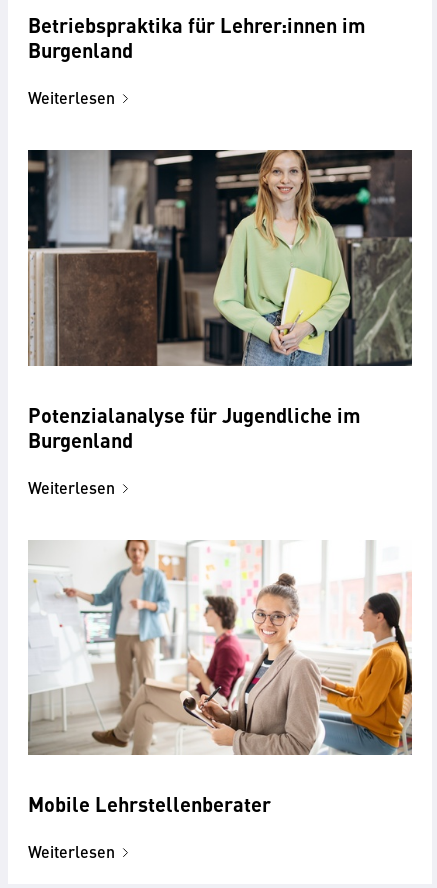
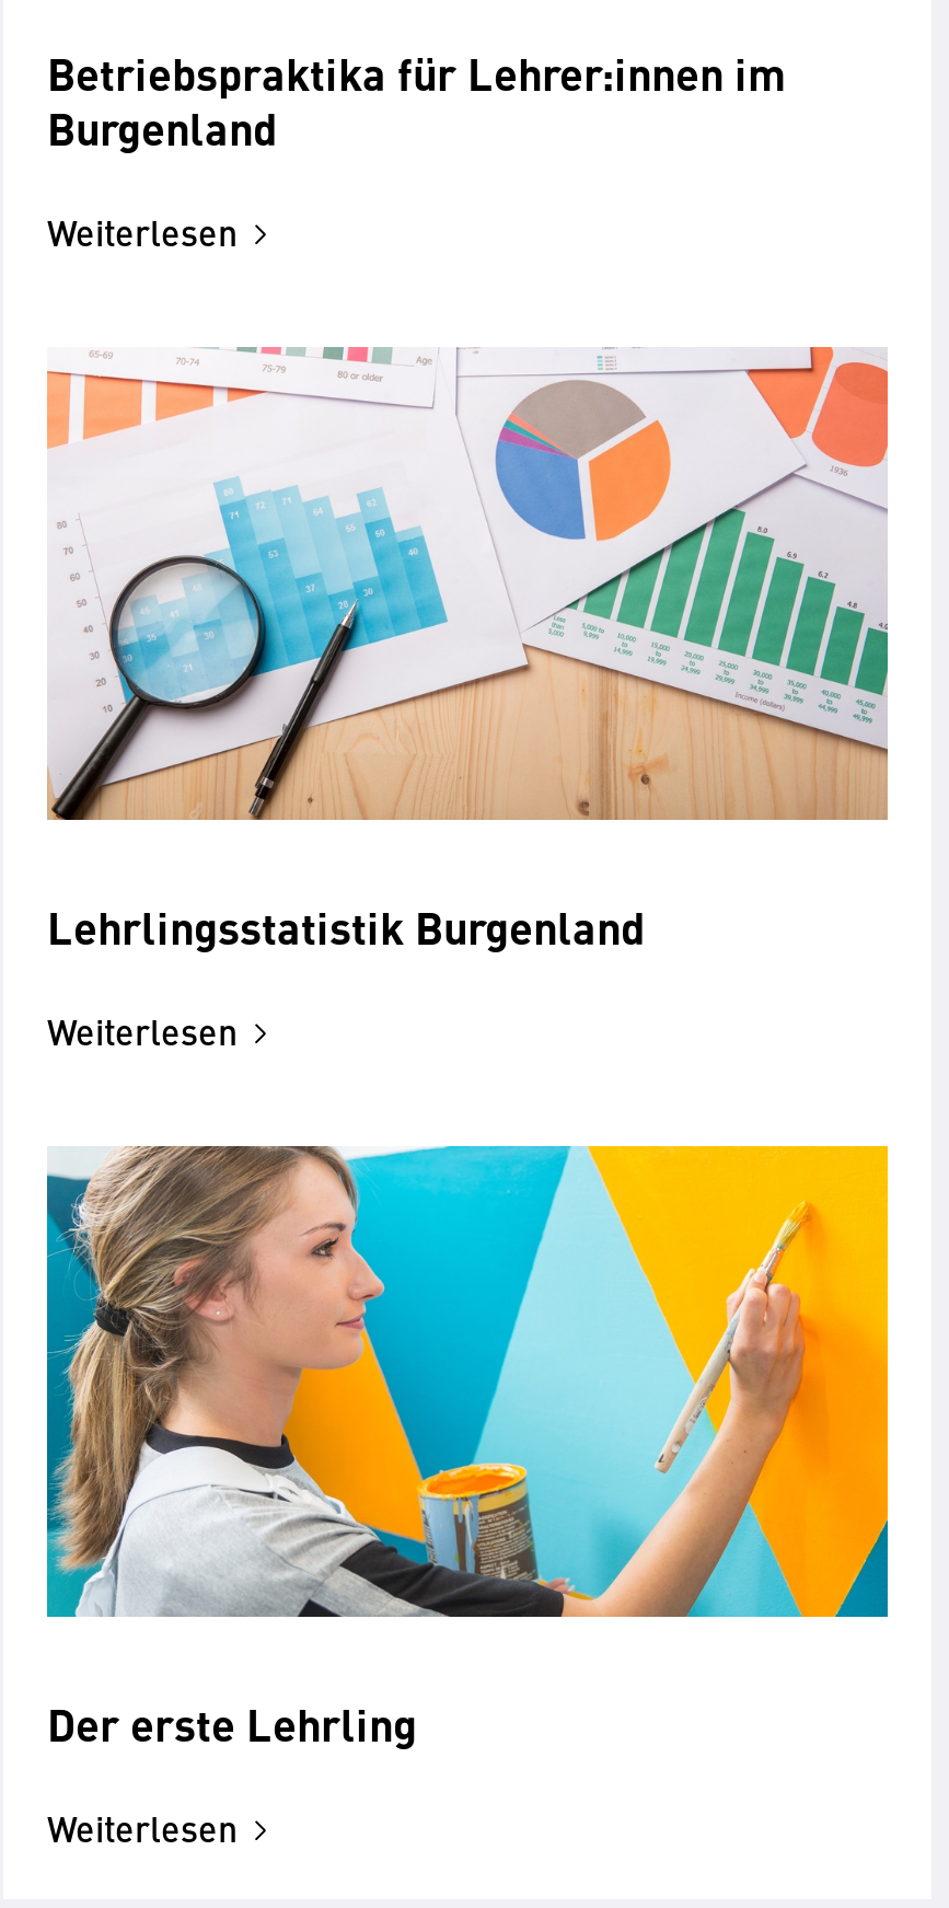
[27,149,413,454] [image] | Potenzialanalyse für Jugendliche im | Burgenland -> [47,345,890,957] [image] | Lehrlingsstatistik Burgenland
[27,539,413,818] [image] | Mobile Lehrstellenberater -> [45,1144,890,1755] [image] | Der erste Lehrling

